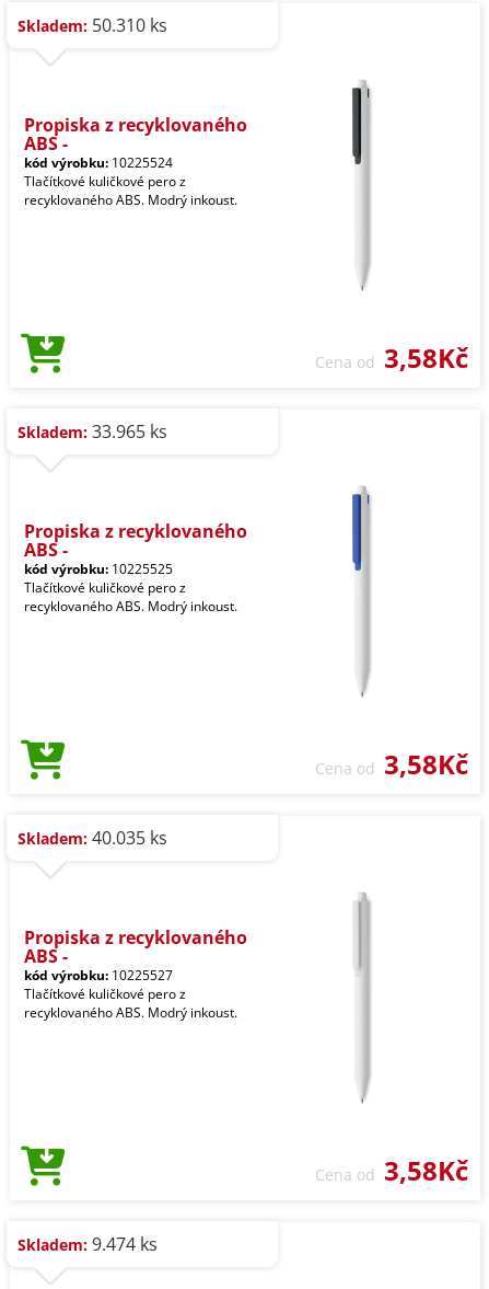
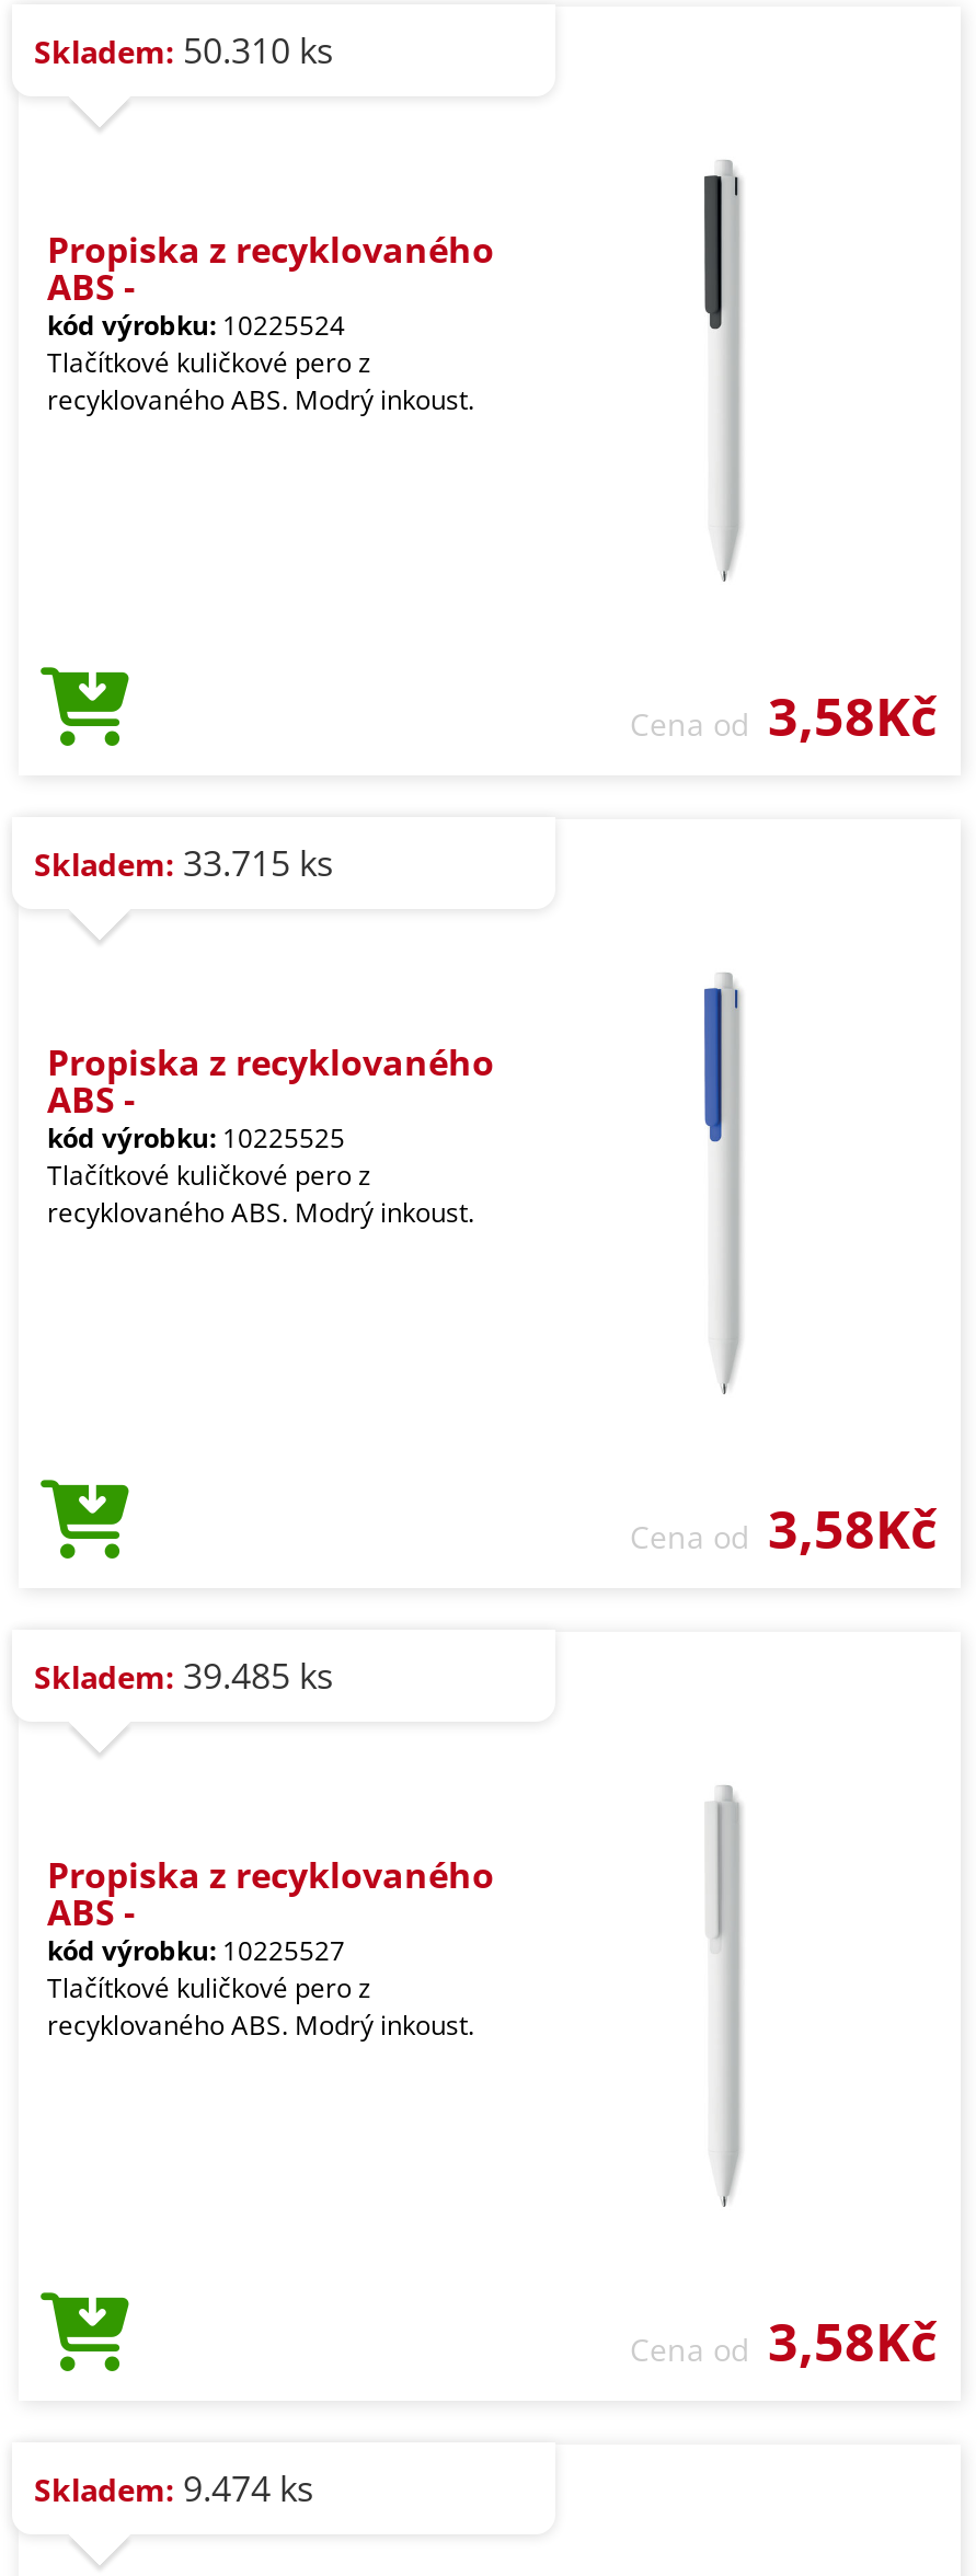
[18,419,167,443] Skladem: 33.965 ks -> [34,838,334,886] Skladem: 33.715 ks
[18,825,167,850] Skladem: 40.035 ks -> [34,1651,334,1699] Skladem: 39.485 ks

